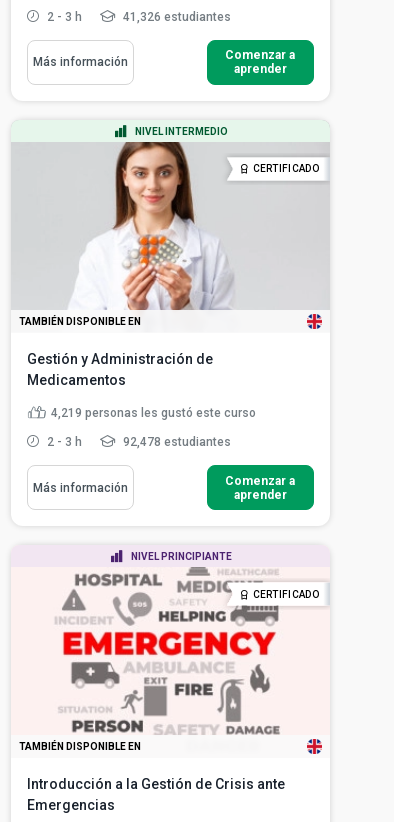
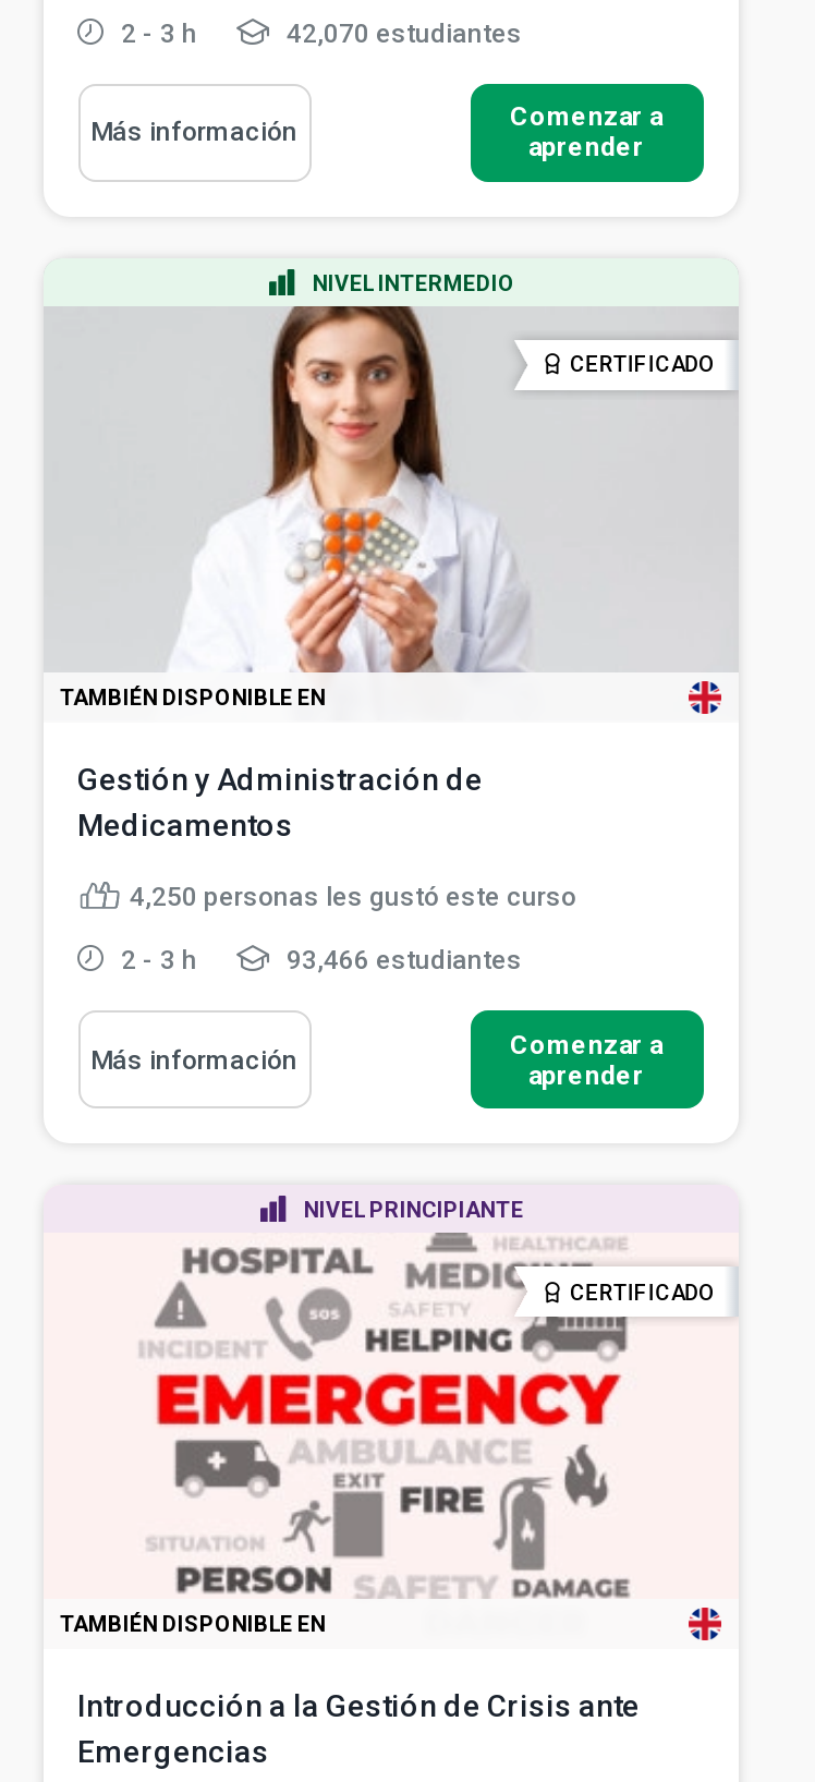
[119,9,230,23] 41,326 estudiantes -> [280,17,522,48] 42,070 estudiantes
[50,406,255,420] 4,219 personas les gustó este curso -> [130,882,576,913] 4,250 personas les gustó este curso
[119,435,230,449] 92,478 estudiantes -> [280,945,522,975] 93,466 estudiantes

